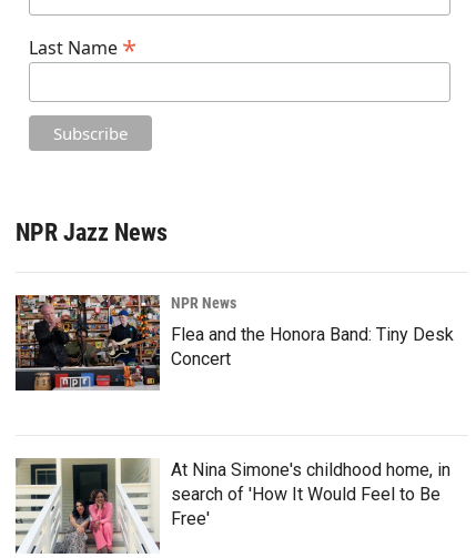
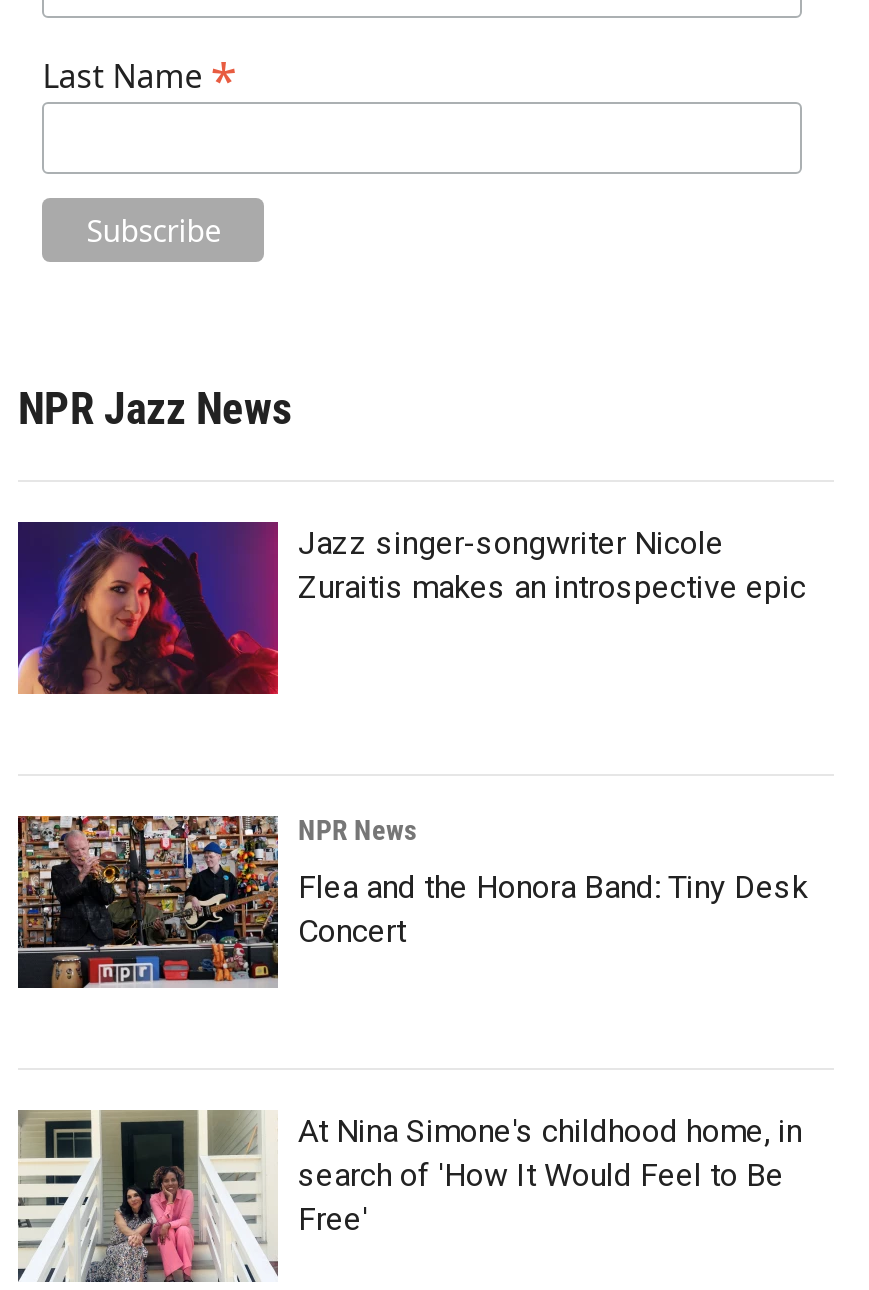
none -> [16,520,806,696] [image] | Jazz singer-songwriter Nicole | Zuraitis makes an introspective epic

